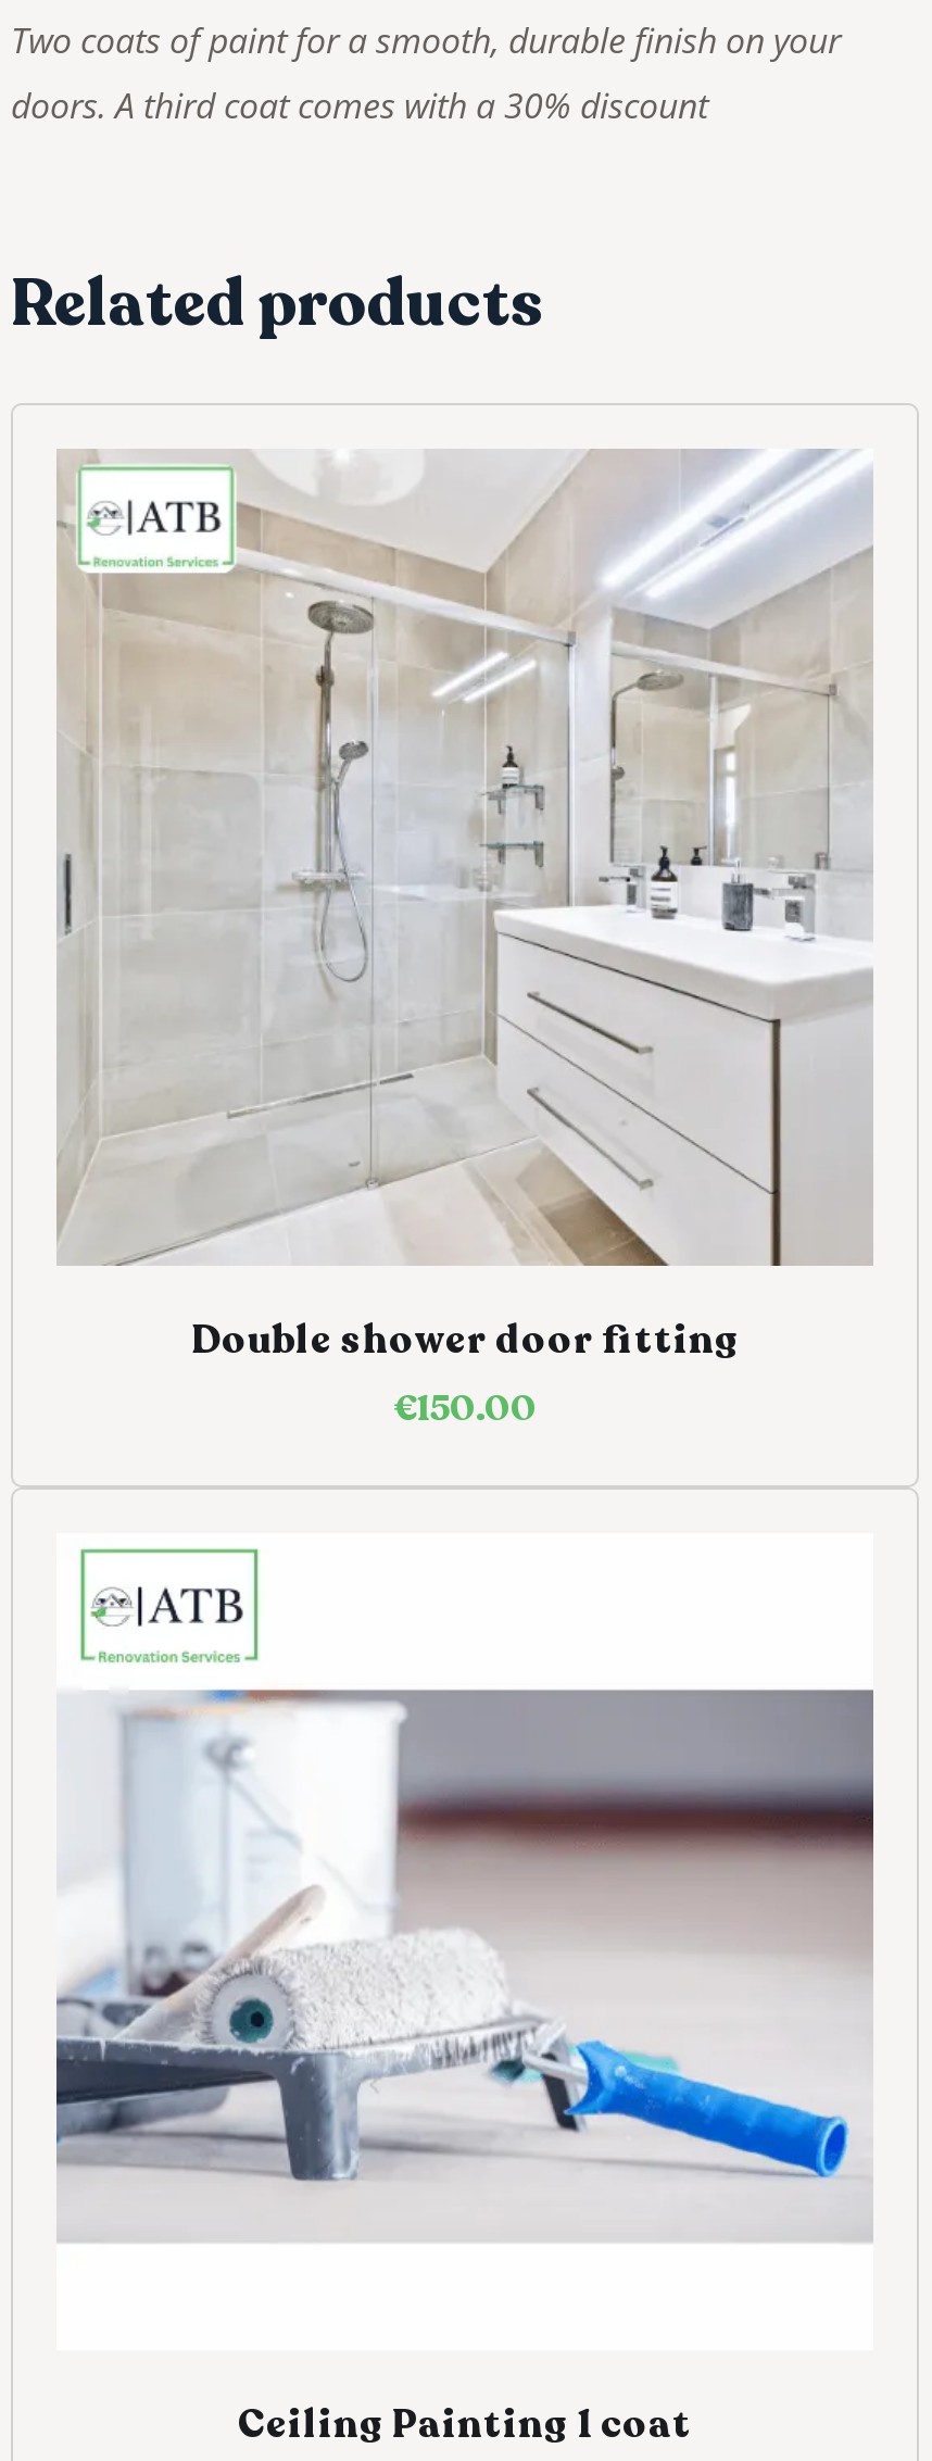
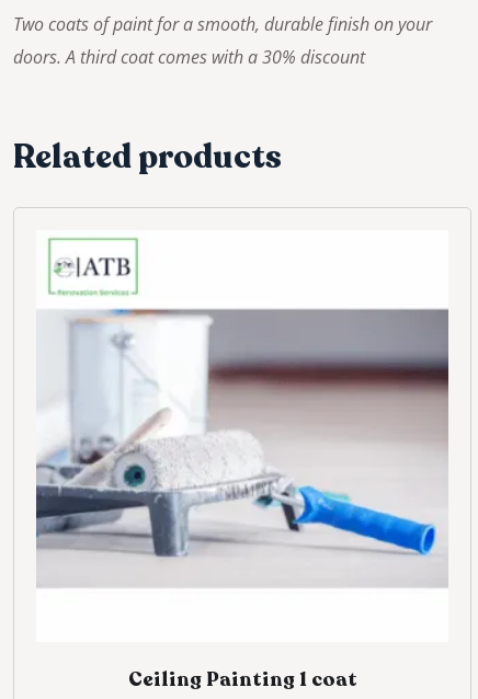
[54,449,873,1434] [image] | Double shower door fitting | €150.00 -> none

